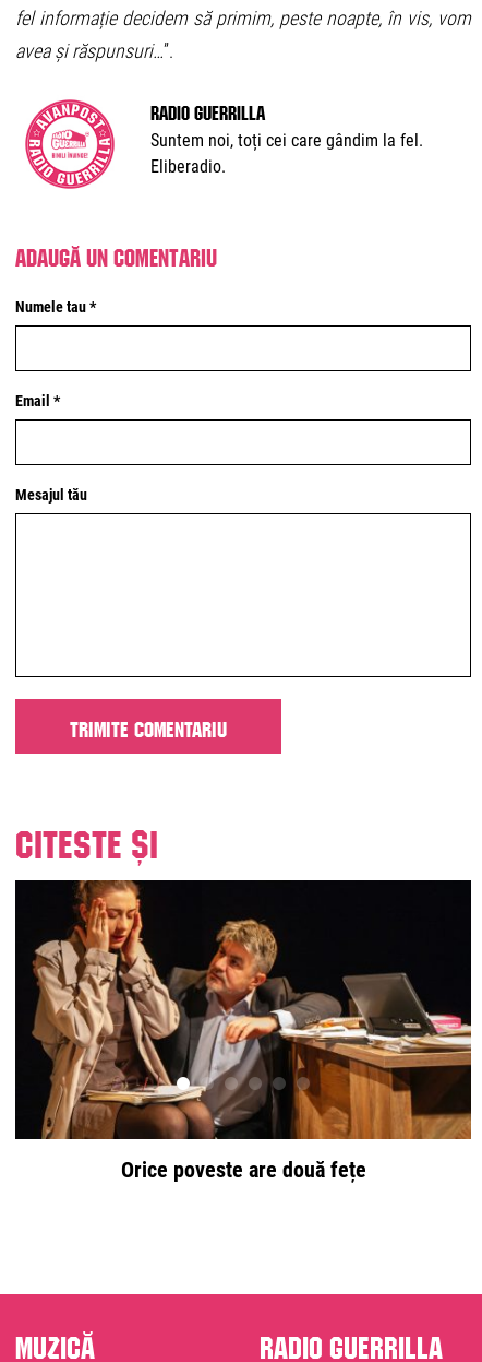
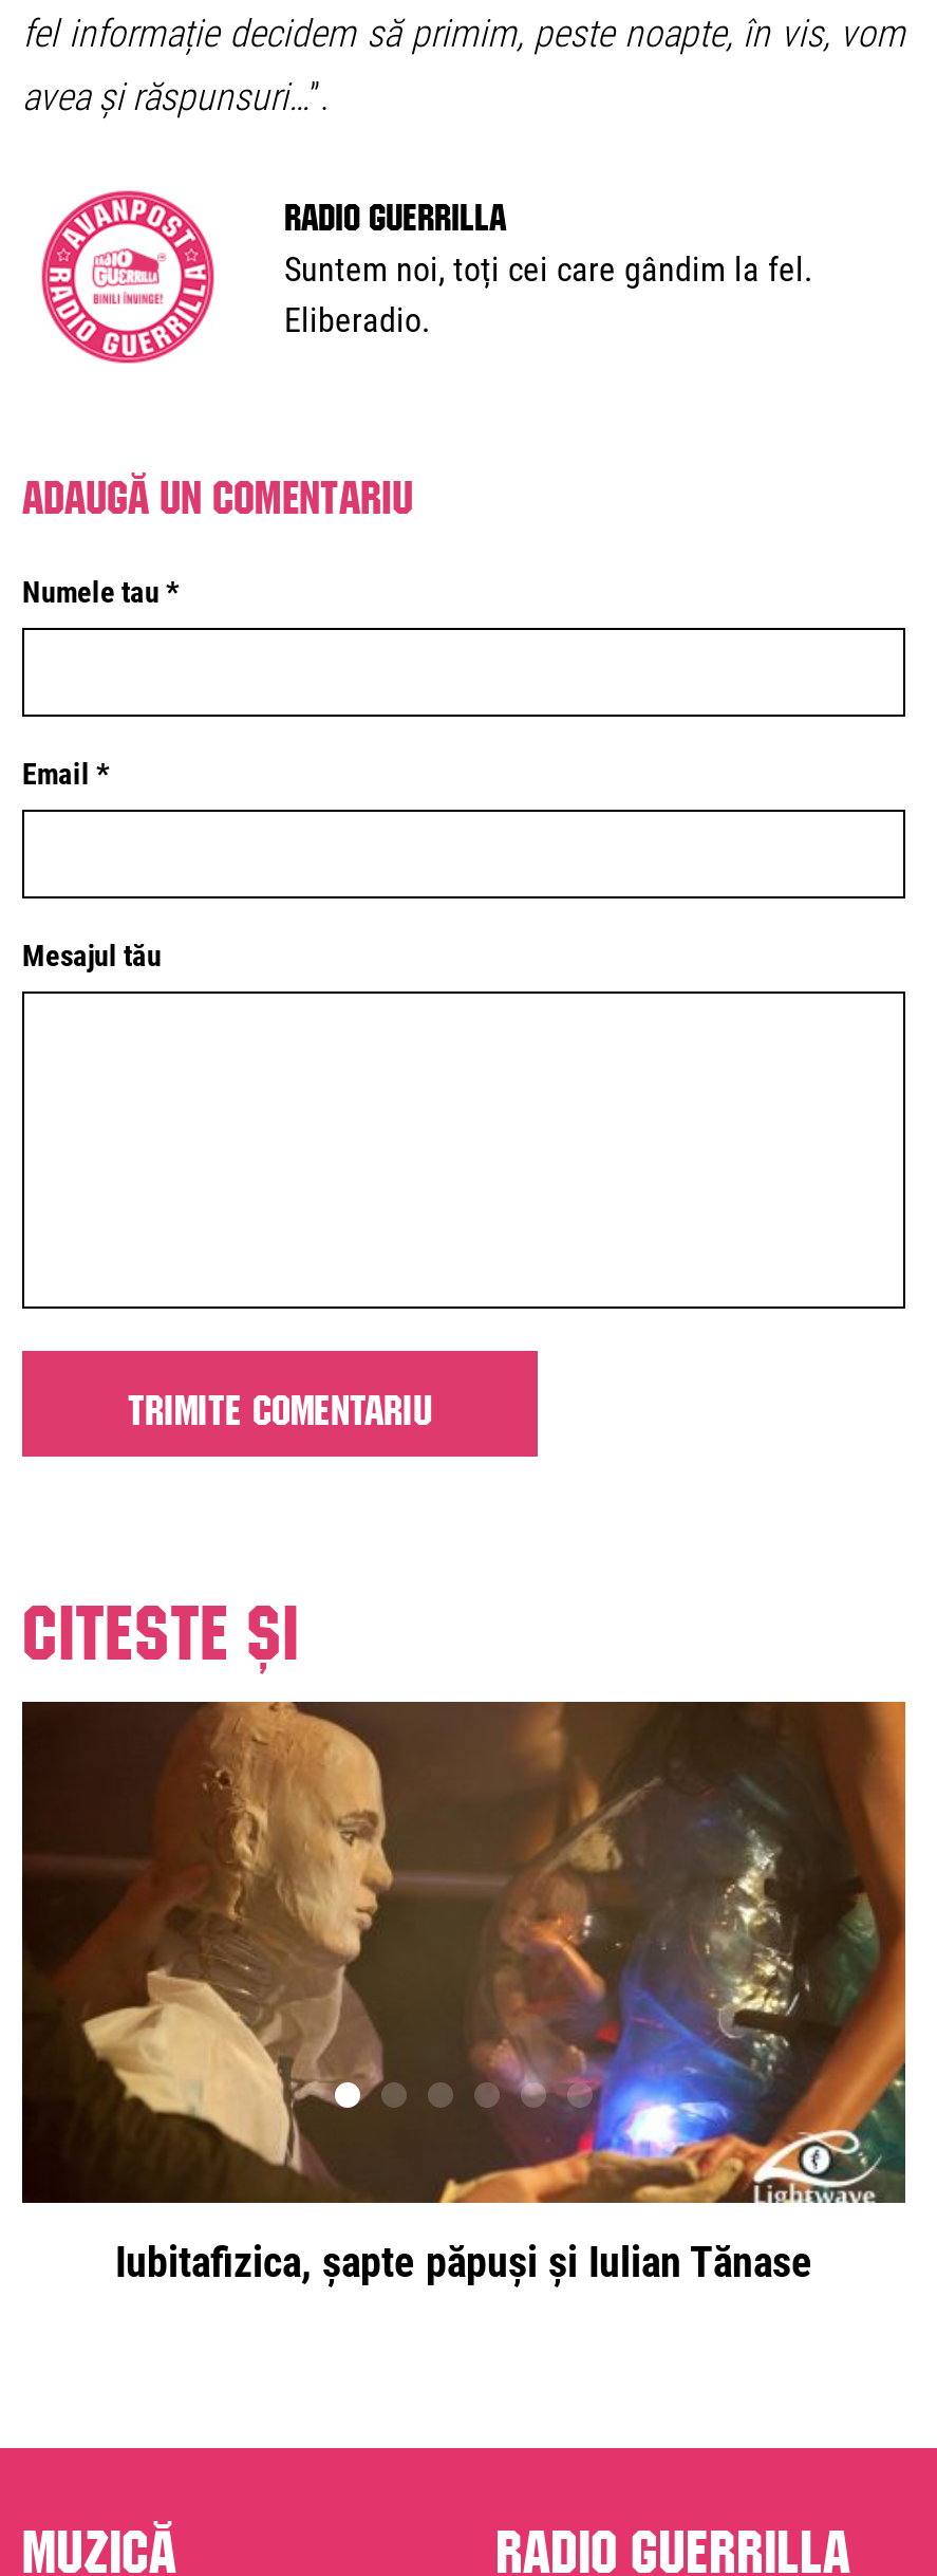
[17,879,472,1183] [image] | Orice poveste are două fețe -> [22,1700,907,2287] [image] | Iubitafizica, șapte păpuși și Iulian Tănase

